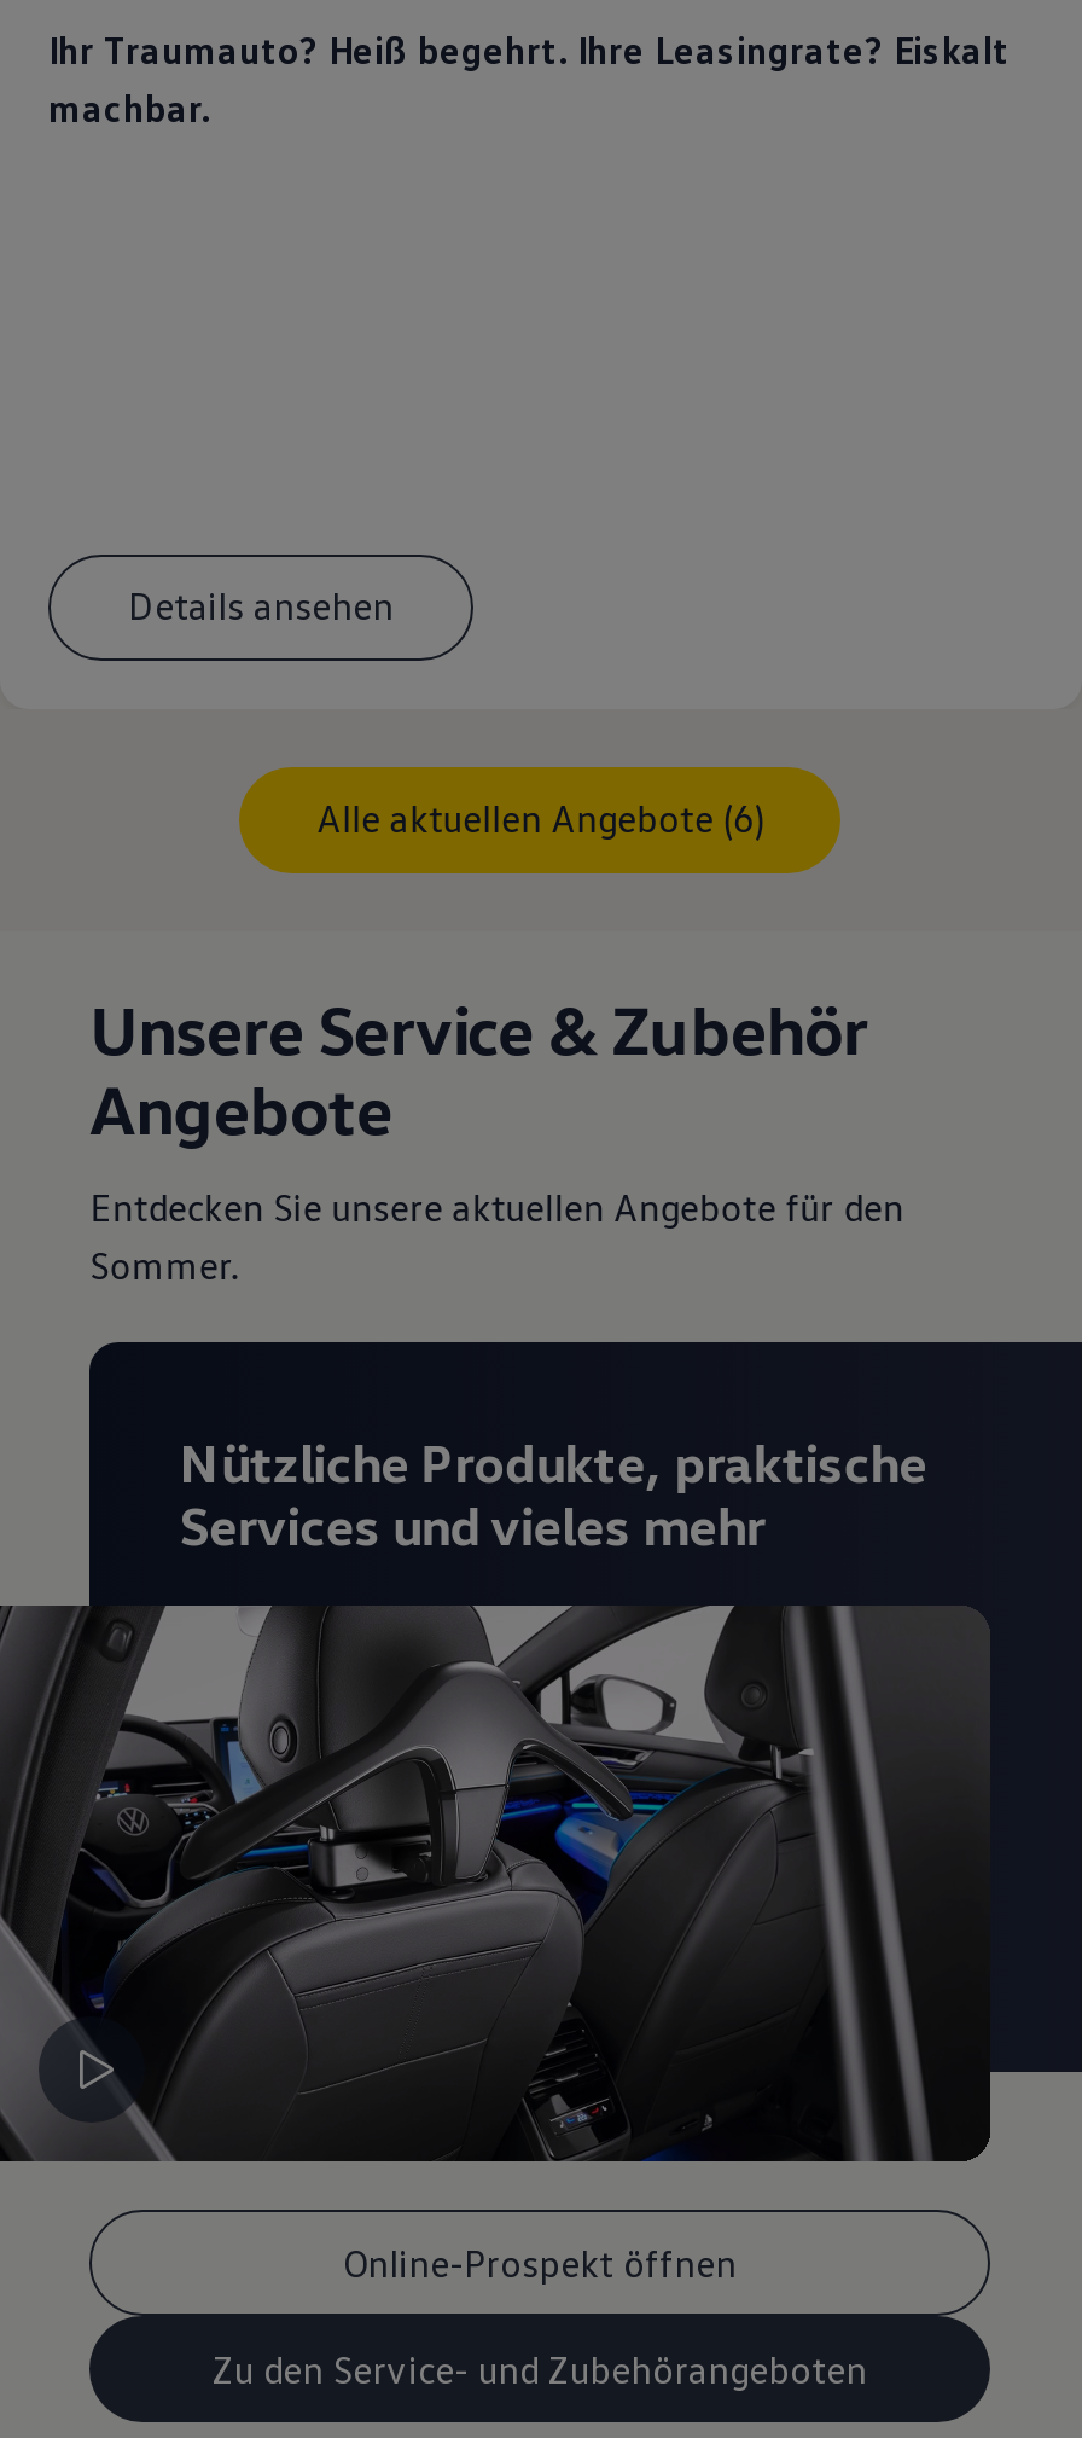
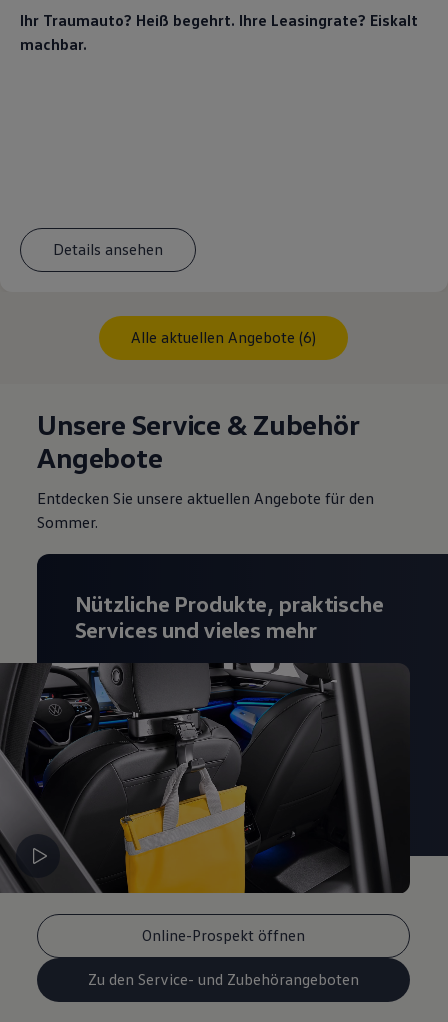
[7,1604,988,2165] [image] -> [3,662,408,894] [image]

